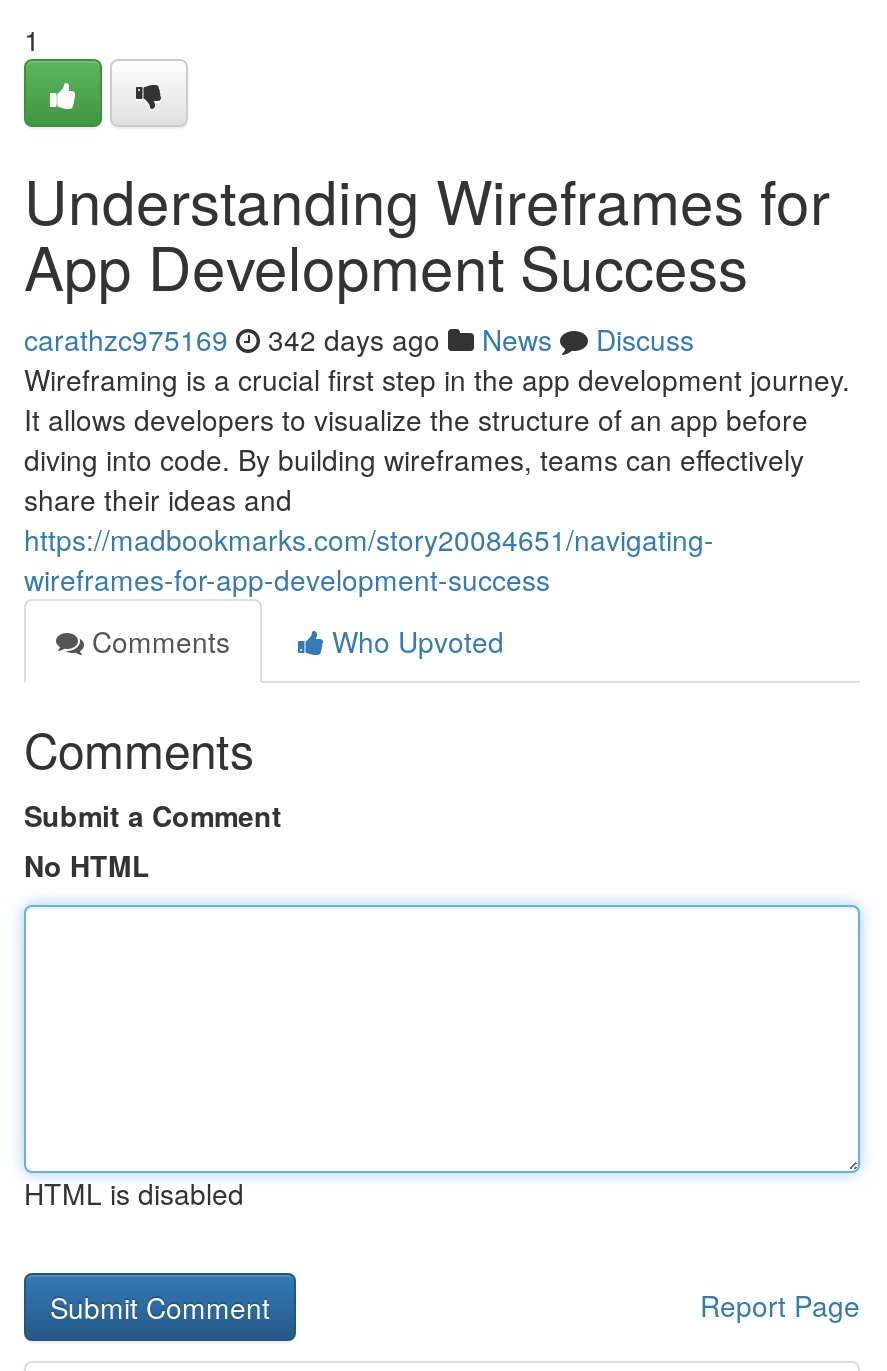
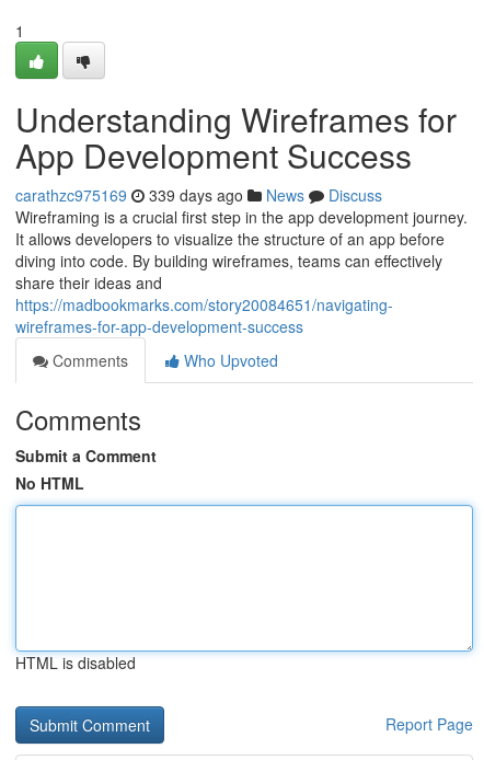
[24,319,694,359] carathzc975169 342 days ago News Discuss -> [15,184,382,206] carathzc975169 339 days ago News Discuss

